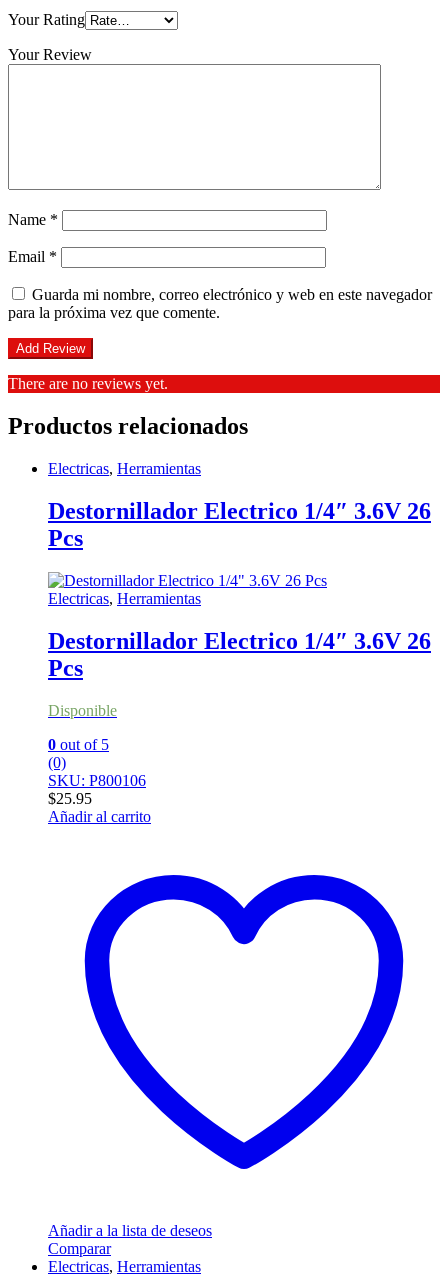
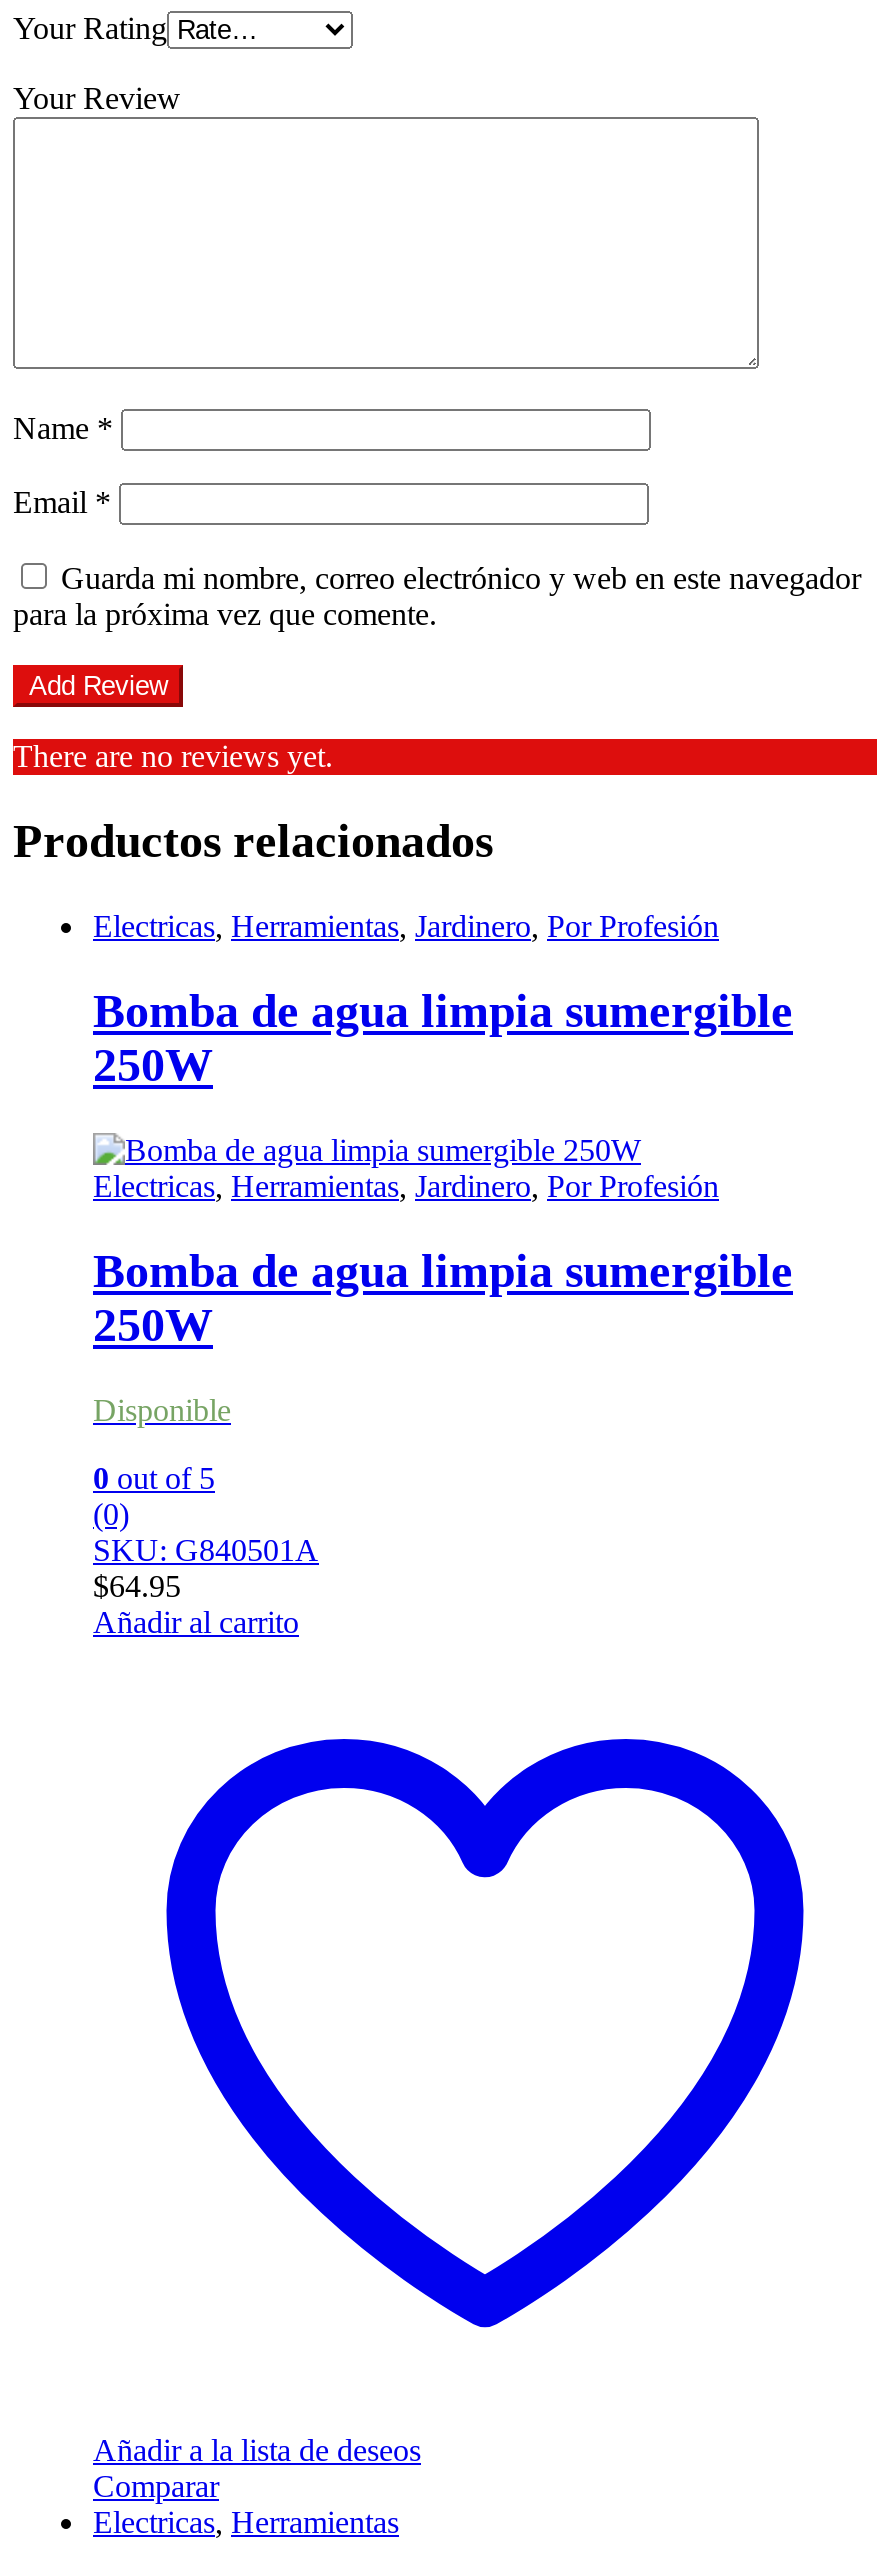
[48,460,201,477] Electricas, Herramientas -> [93,909,719,943] Electricas, Herramientas, Jardinero, Por Profesión
[48,498,431,551] Destornillador Electrico 1/4″ 3.6V 26 | Pcs -> [93,985,793,1091] Bomba de agua limpia sumergible | 250W
[48,590,201,607] Electricas, Herramientas -> [93,1169,719,1203] Electricas, Herramientas, Jardinero, Por Profesión
[48,628,431,681] Destornillador Electrico 1/4″ 3.6V 26 | Pcs -> [93,1244,793,1350] Bomba de agua limpia sumergible | 250W
[48,772,146,789] SKU: P800106 -> [93,1532,319,1566] SKU: G840501A
[48,790,92,807] $25.95 -> [93,1568,181,1602] $64.95

